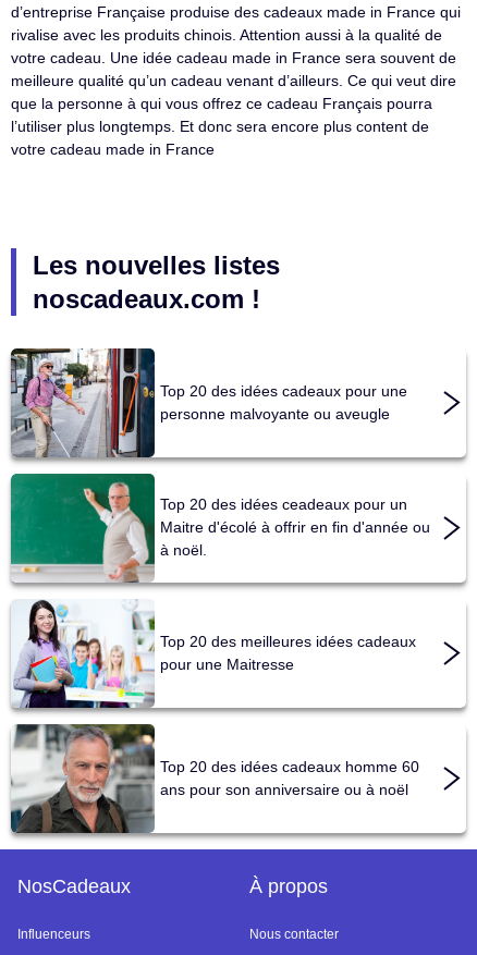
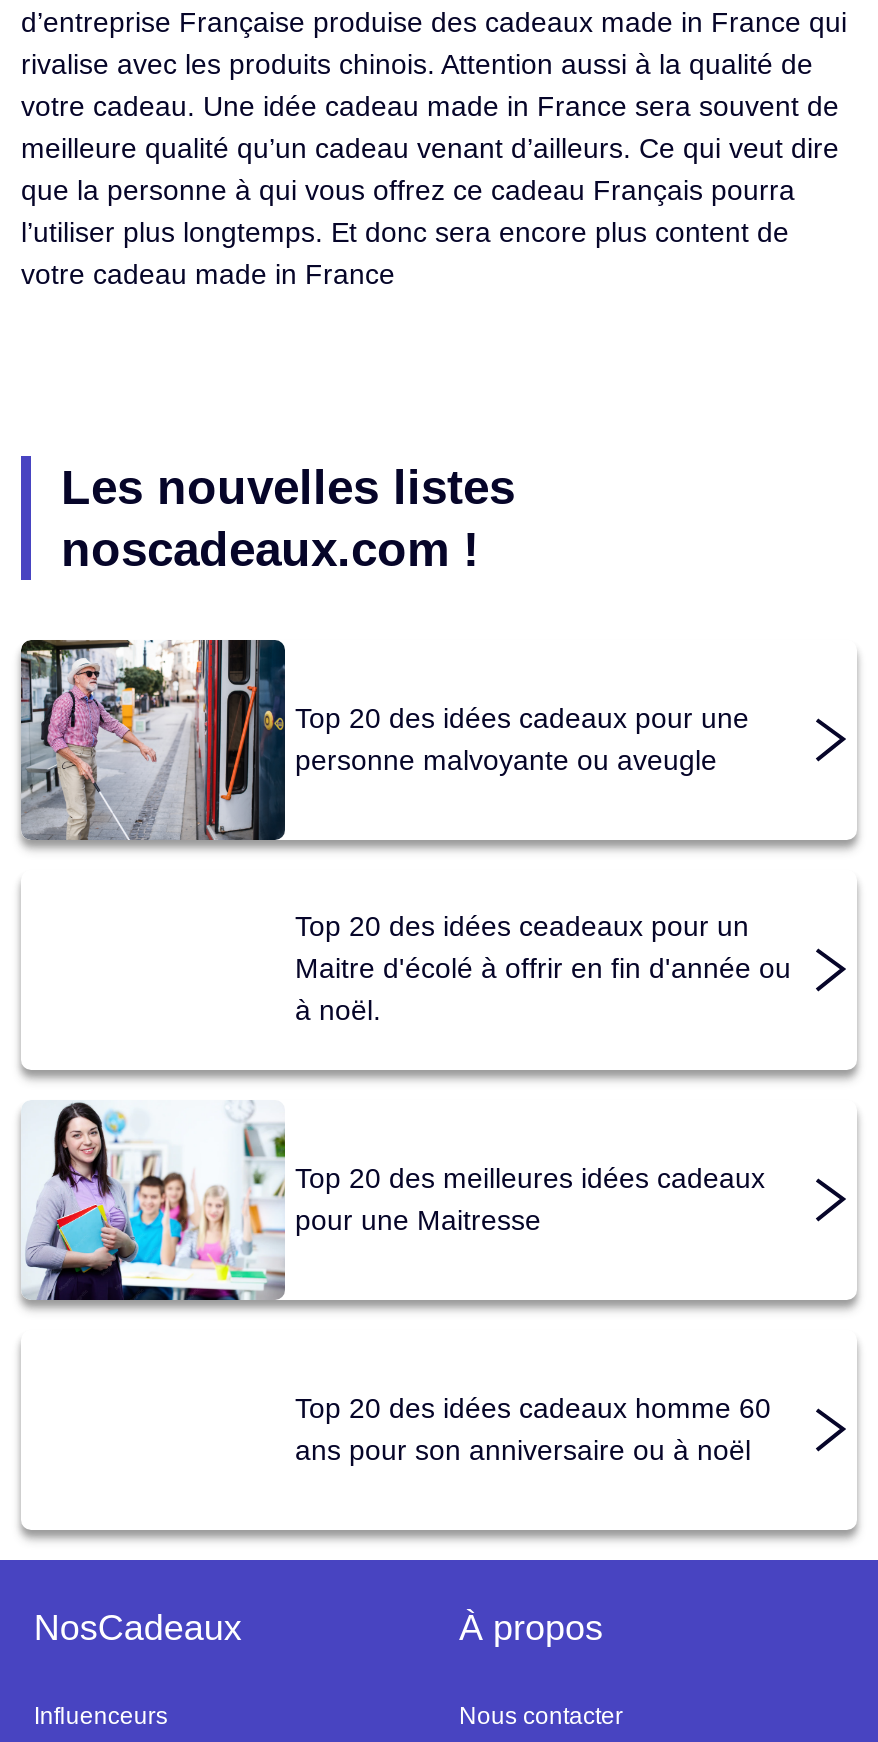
[10,473,156,584] [image] -> none
[10,723,156,834] [image] -> none

